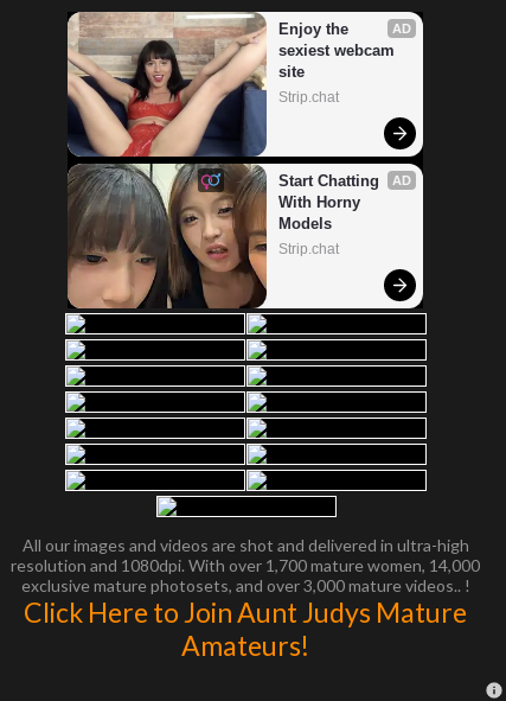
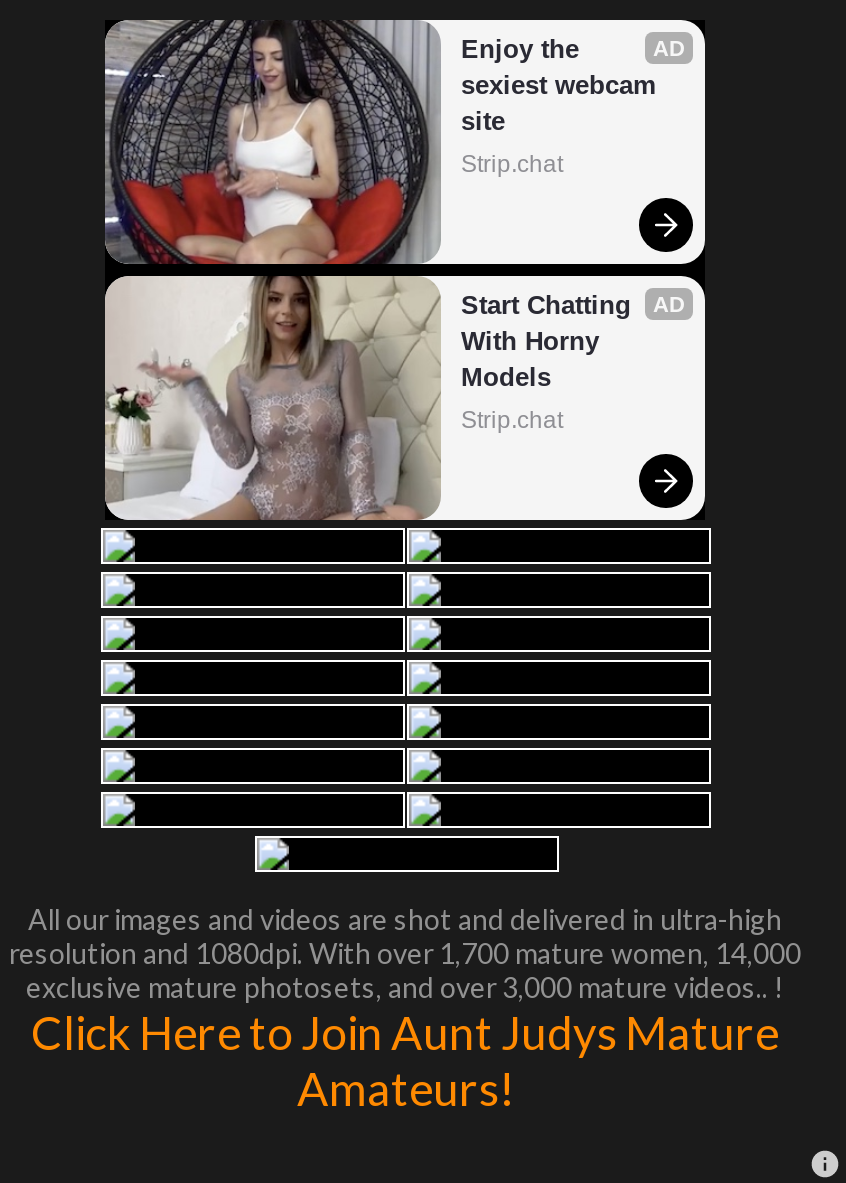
[68,11,268,310] [image] -> [103,20,441,522] [image]

